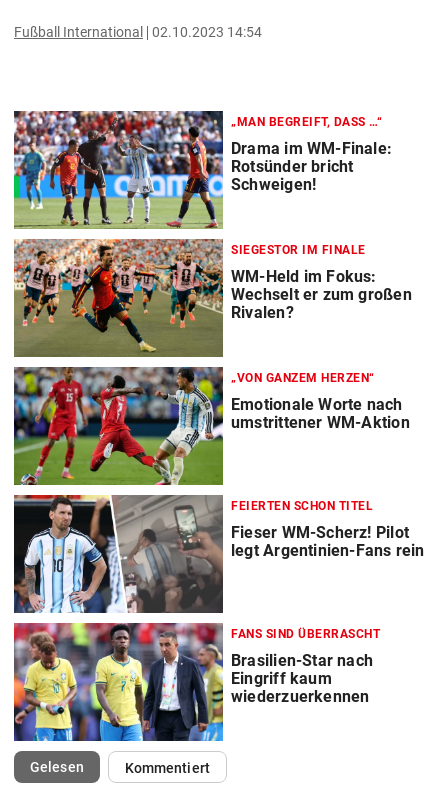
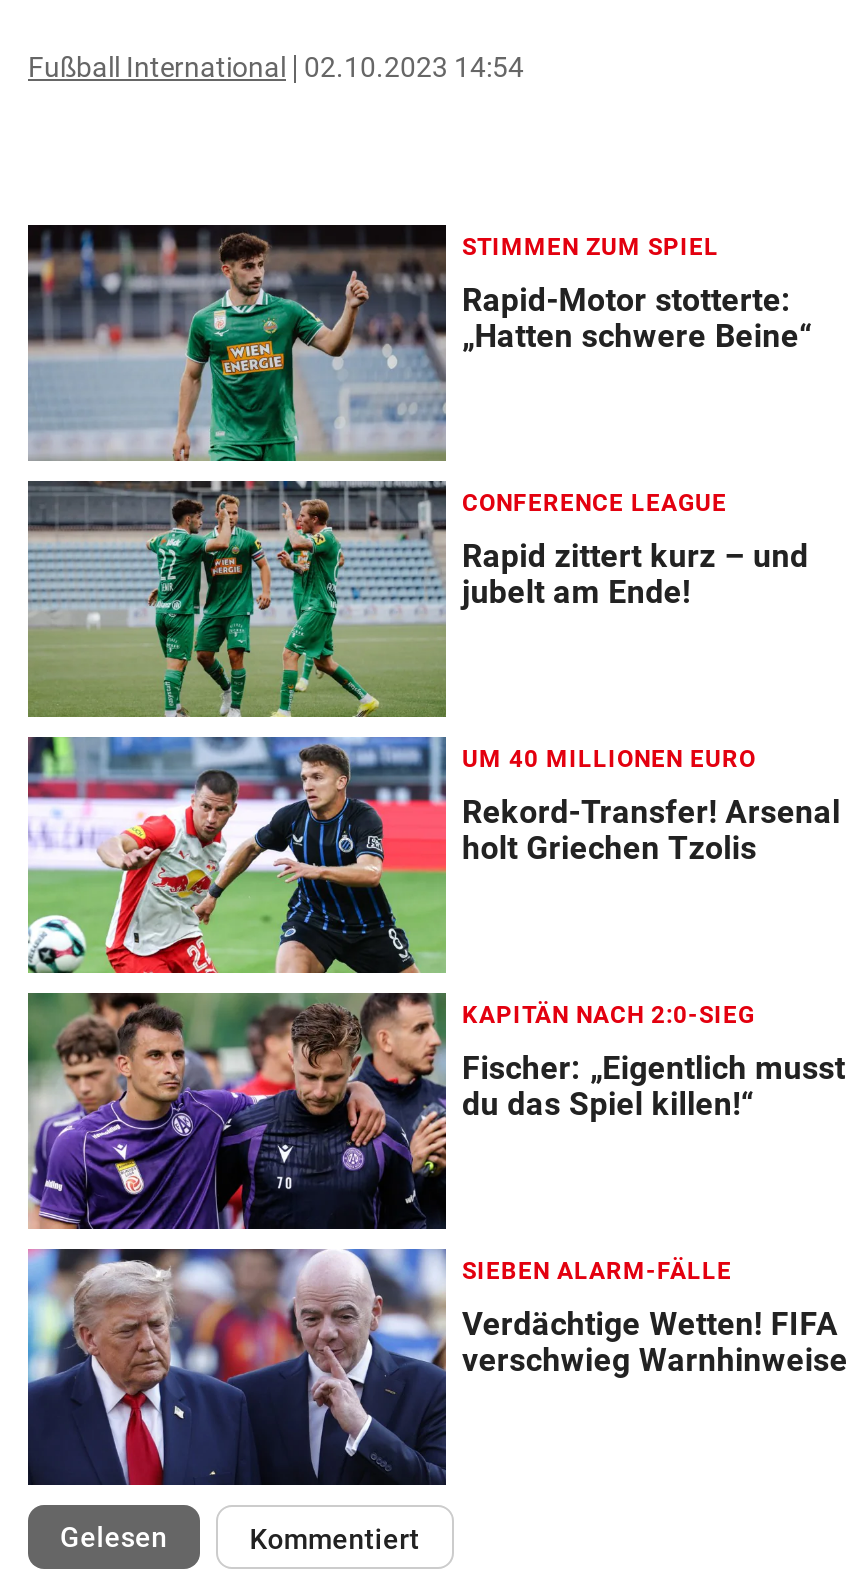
[13,110,382,230] [image] | „MAN BEGREIFT, DASS …“ -> [26,223,719,463] [image] | STIMMEN ZUM SPIEL
[231,139,392,194] Drama im WM-Finale: | Rotsünder bricht | Schweigen! -> [462,281,814,355] Rapid-Motor stotterte: | „Hatten schwere Beine“
[13,238,365,357] [image] | SIEGESTOR IM FINALE -> [26,479,727,717] [image] | CONFERENCE LEAGUE
[231,267,412,322] WM-Held im Fokus: | Wechselt er zum großen | Rivalen? -> [462,537,808,611] Rapid zittert kurz – und | jubelt am Ende!
[13,366,374,486] [image] | „VON GANZEM HERZEN“ -> [26,735,756,975] [image] | UM 40 MILLIONEN EURO
[231,395,410,432] Emotionale Worte nach | umstrittener WM-Aktion -> [462,793,840,867] Rekord-Transfer! Arsenal | holt Griechen Tzolis
[13,494,373,614] [image] | FEIERTEN SCHON TITEL -> [26,991,755,1231] [image] | KAPITÄN NACH 2:0-SIEG
[231,523,425,560] Fieser WM-Scherz! Pilot | legt Argentinien-Fans rein -> [462,1050,845,1124] Fischer: „Eigentlich musst | du das Spiel killen!“
[13,622,380,742] [image] | FANS SIND ÜBERRASCHT -> [26,1247,732,1487] [image] | SIEBEN ALARM-FÄLLE
[231,651,373,706] Brasilien-Star nach | Eingriff kaum | wiederzuerkennen -> [462,1306,848,1380] Verdächtige Wetten! FIFA | verschwieg Warnhinweise

